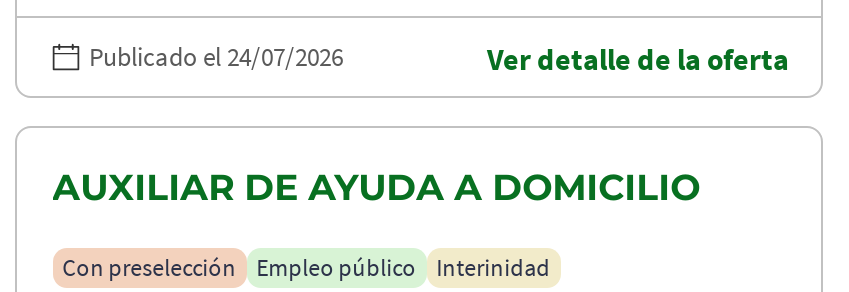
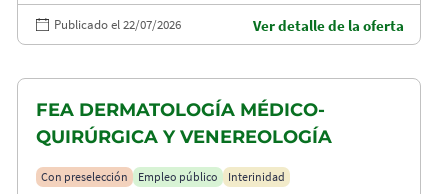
[89,39,343,73] Publicado el 24/07/2026 -> [54,16,181,33] Publicado el 22/07/2026
[52,166,700,210] AUXILIAR DE AYUDA A DOMICILIO -> [36,99,332,148] FEA DERMATOLOGÍA MÉDICO- | QUIRÚRGICA Y VENEREOLOGÍA

